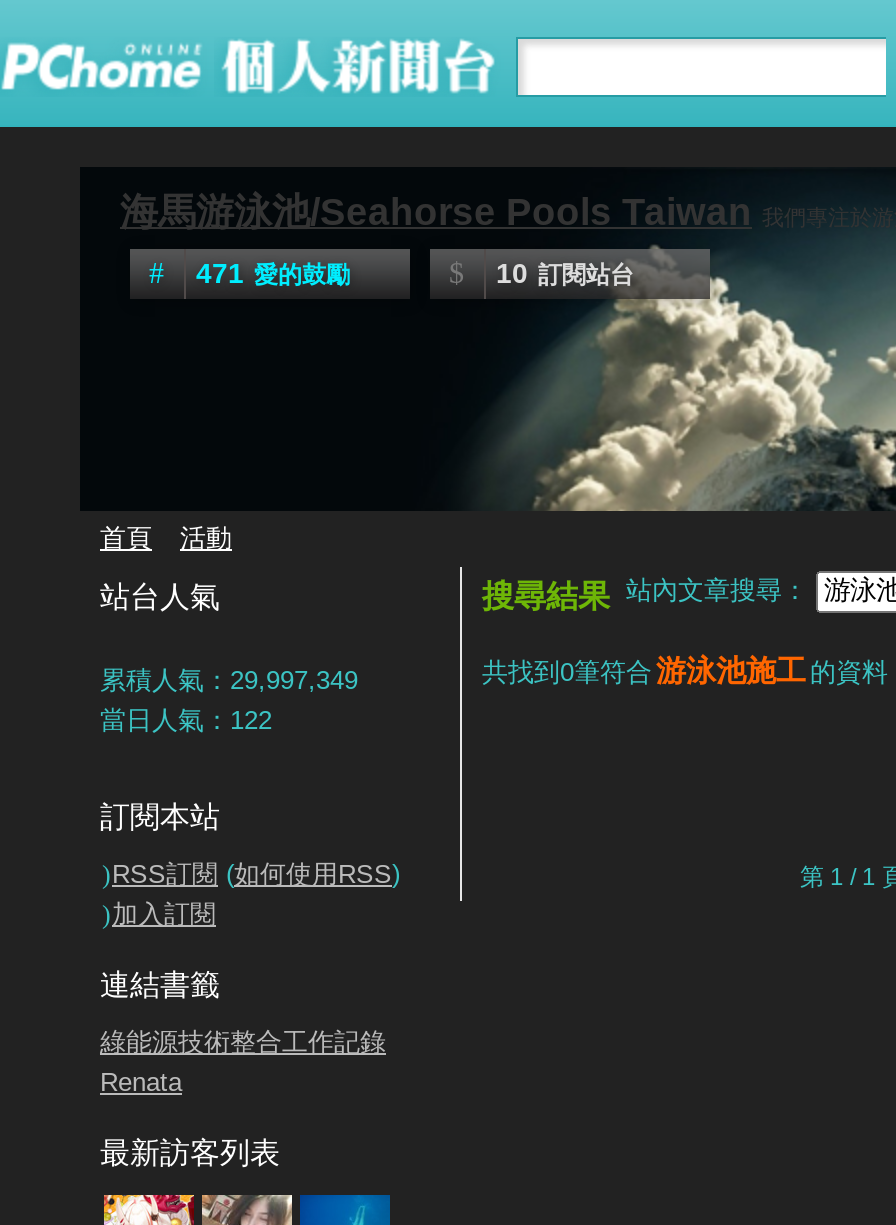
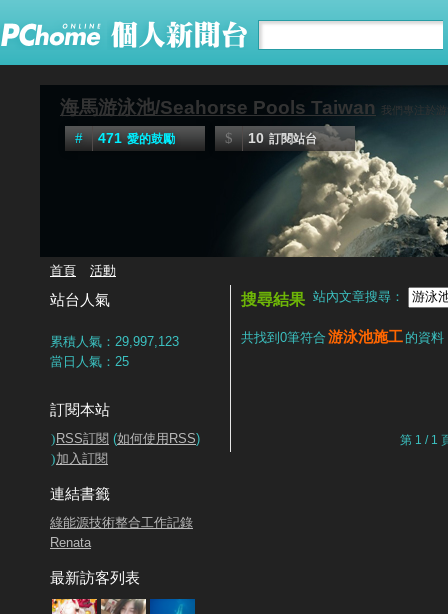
[100,665,358,695] 累積人氣：29,997,349 -> [50,334,179,349] 累積人氣：29,997,123
[100,705,272,735] 當日人氣：122 -> [50,354,129,369] 當日人氣：25

